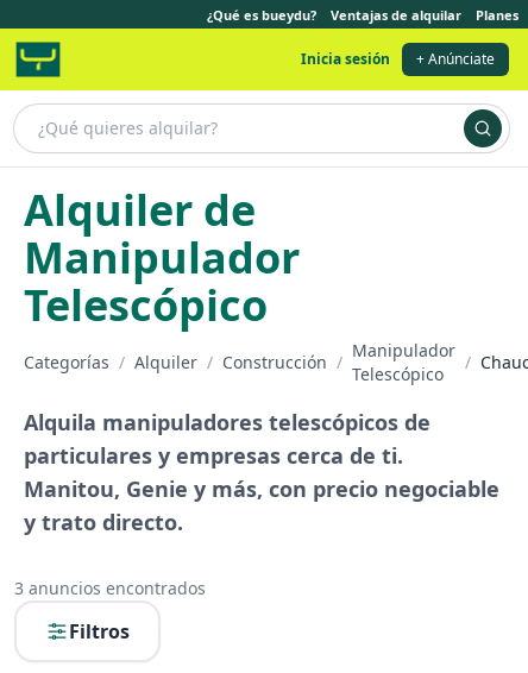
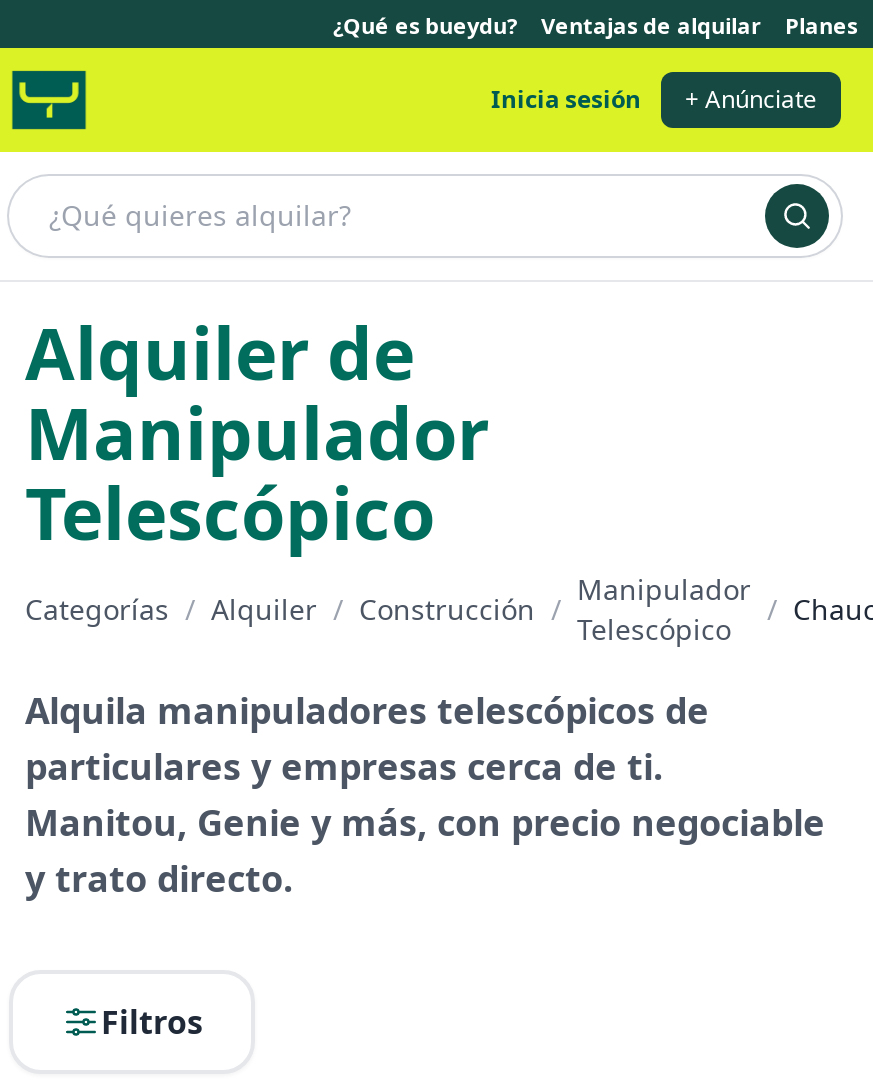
[14,577,206,599] 3 anuncios encontrados -> none

